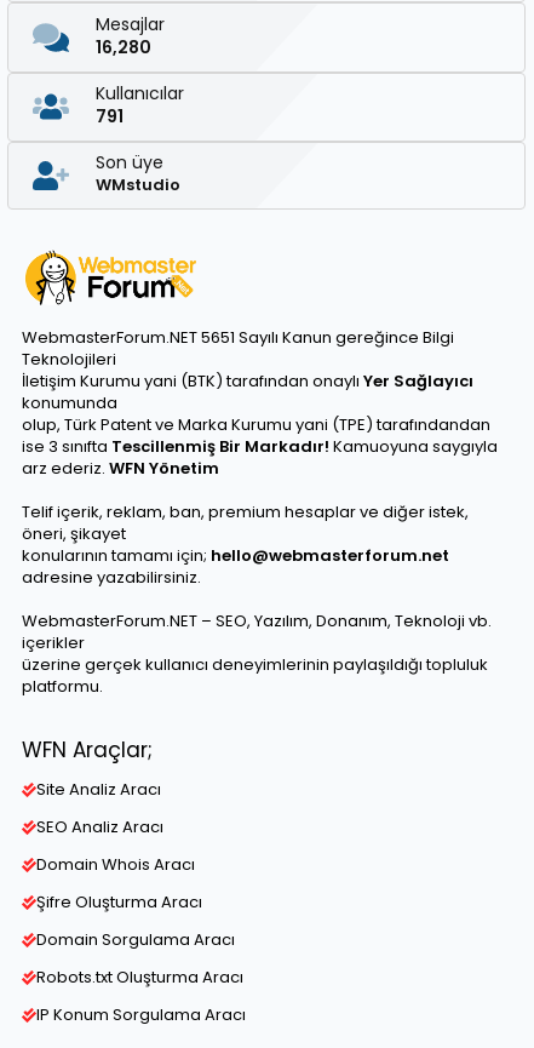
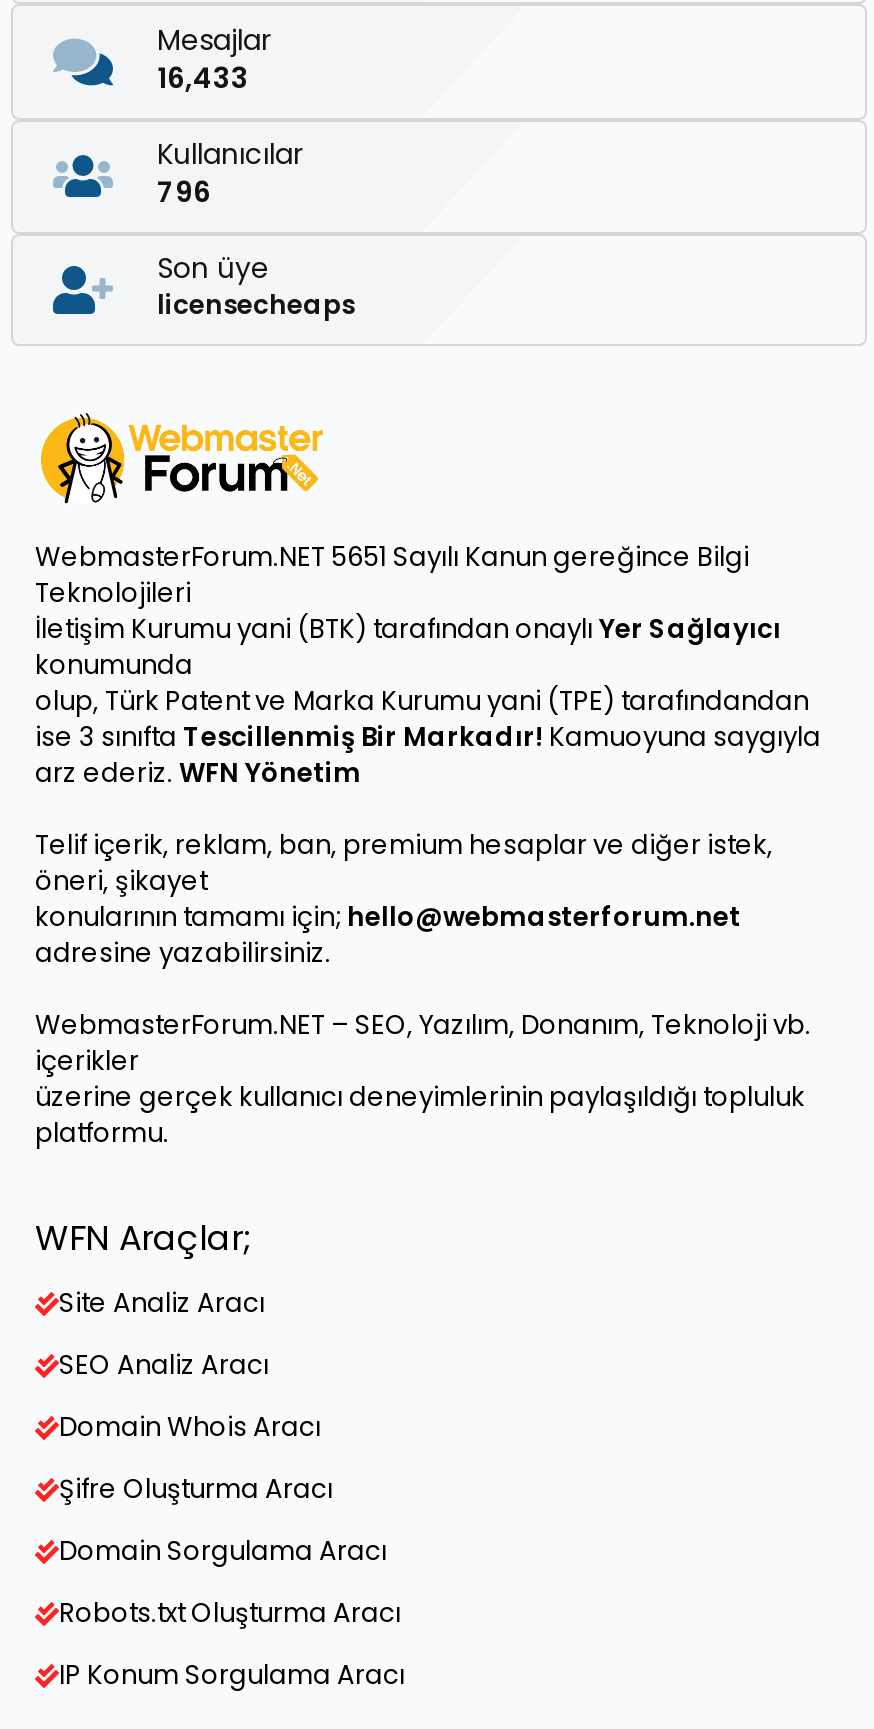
[96,35,151,59] 16,280 -> [157,58,249,98] 16,433
[96,104,124,129] 791 -> [157,172,211,212] 796
[96,174,180,197] WMstudio -> [157,287,355,325] licensecheaps

